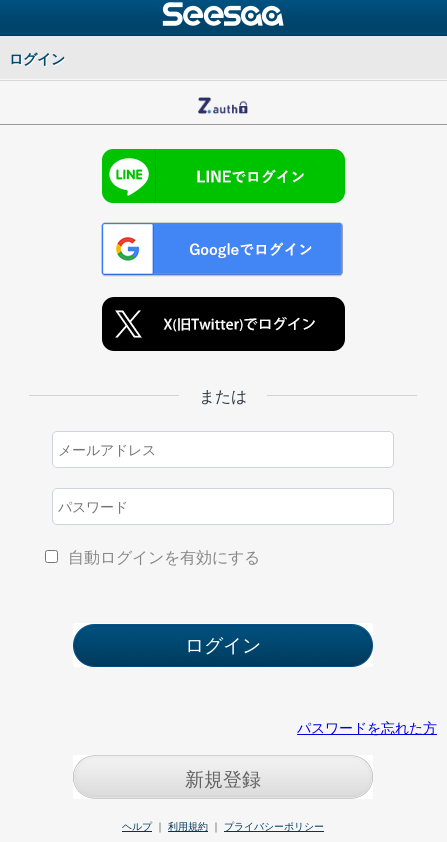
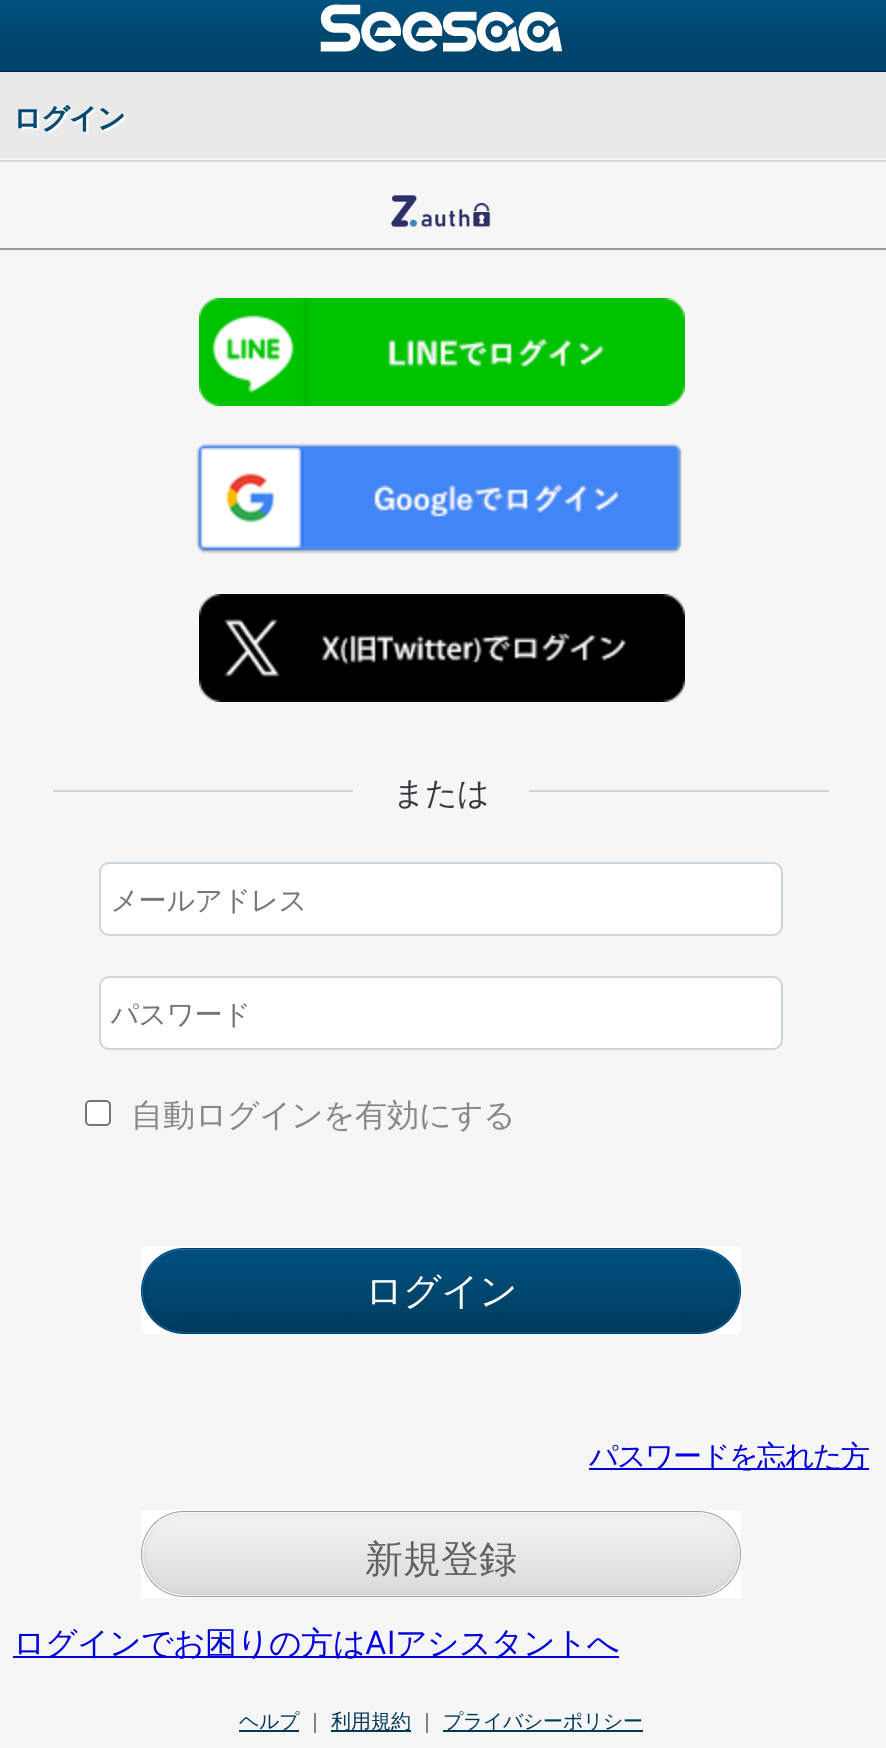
none -> [13,1622,619,1662] ログインでお困りの方はAIアシスタントへ

